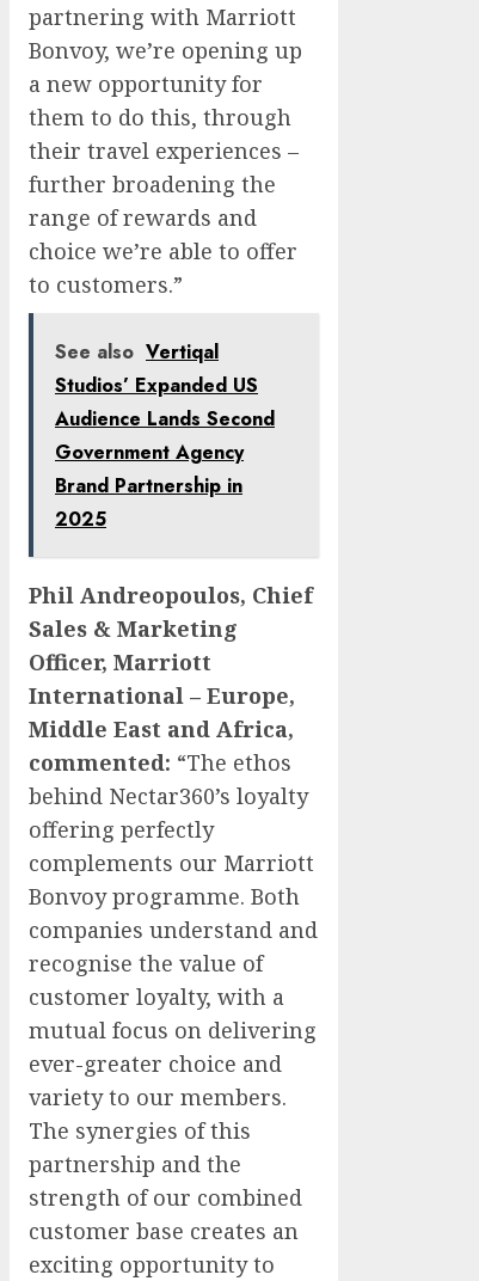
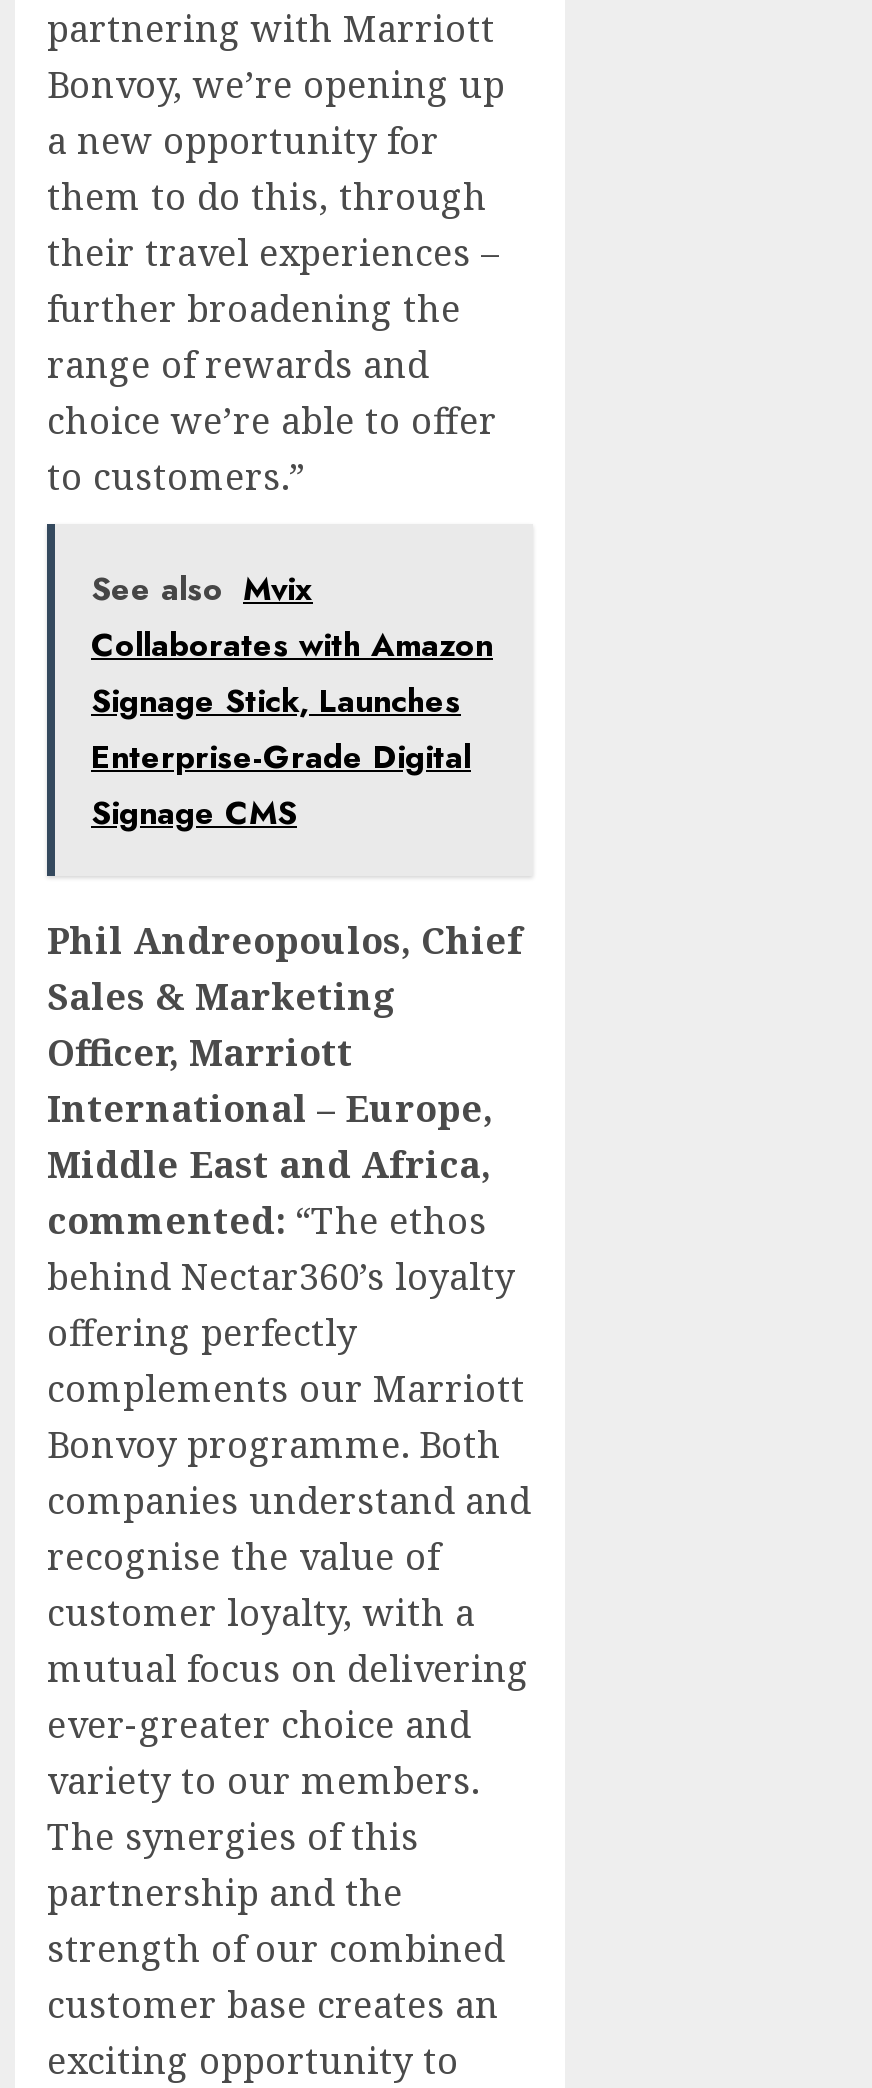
[55,338,275,533] See also Vertiqal | Studios’ Expanded US | Audience Lands Second | Government Agency | Brand Partnership in | 2025 -> [91,566,493,836] See also Mvix | Collaborates with Amazon | Signage Stick, Launches | Enterprise-Grade Digital | Signage CMS

